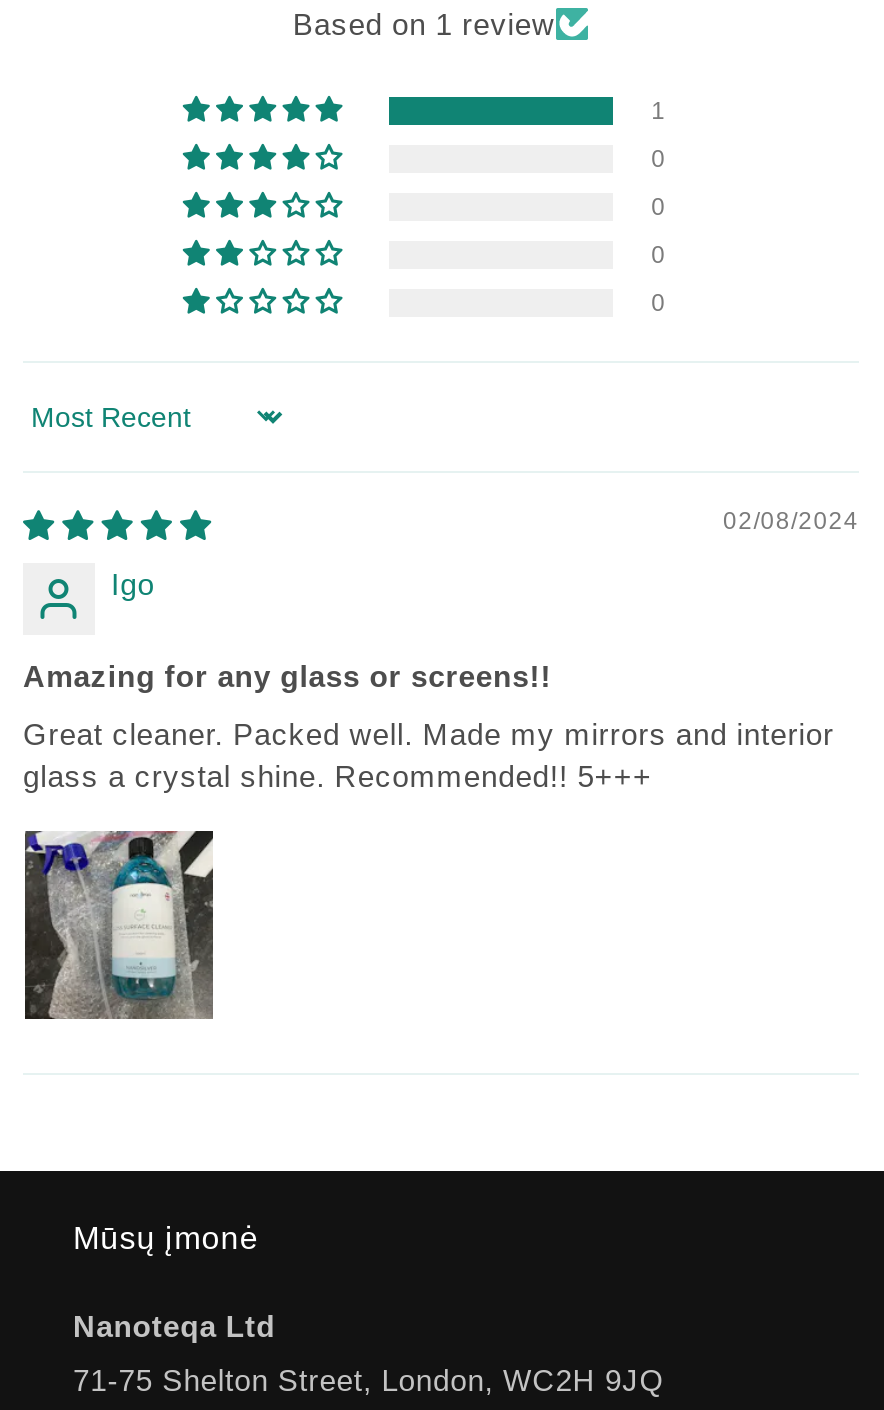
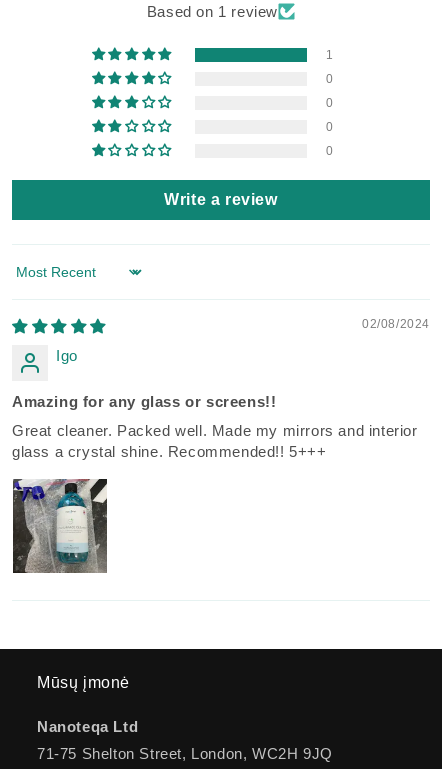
none -> [164,191,278,208] Write a review

